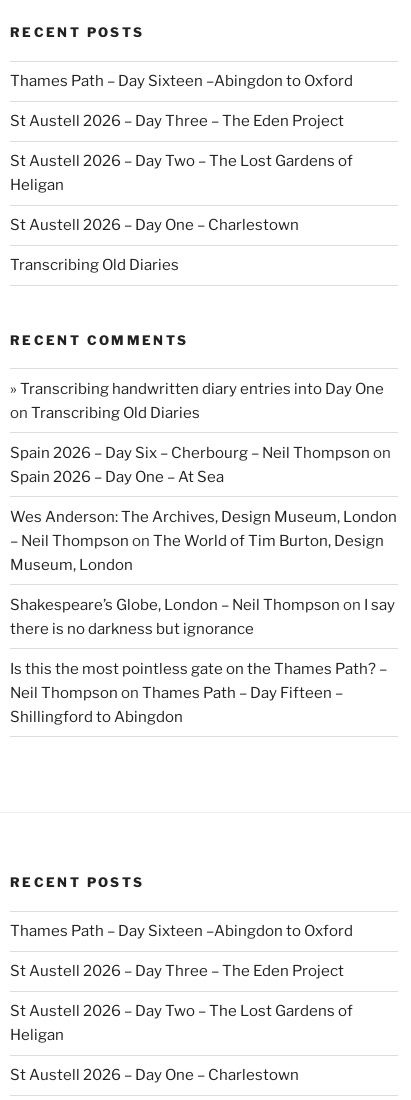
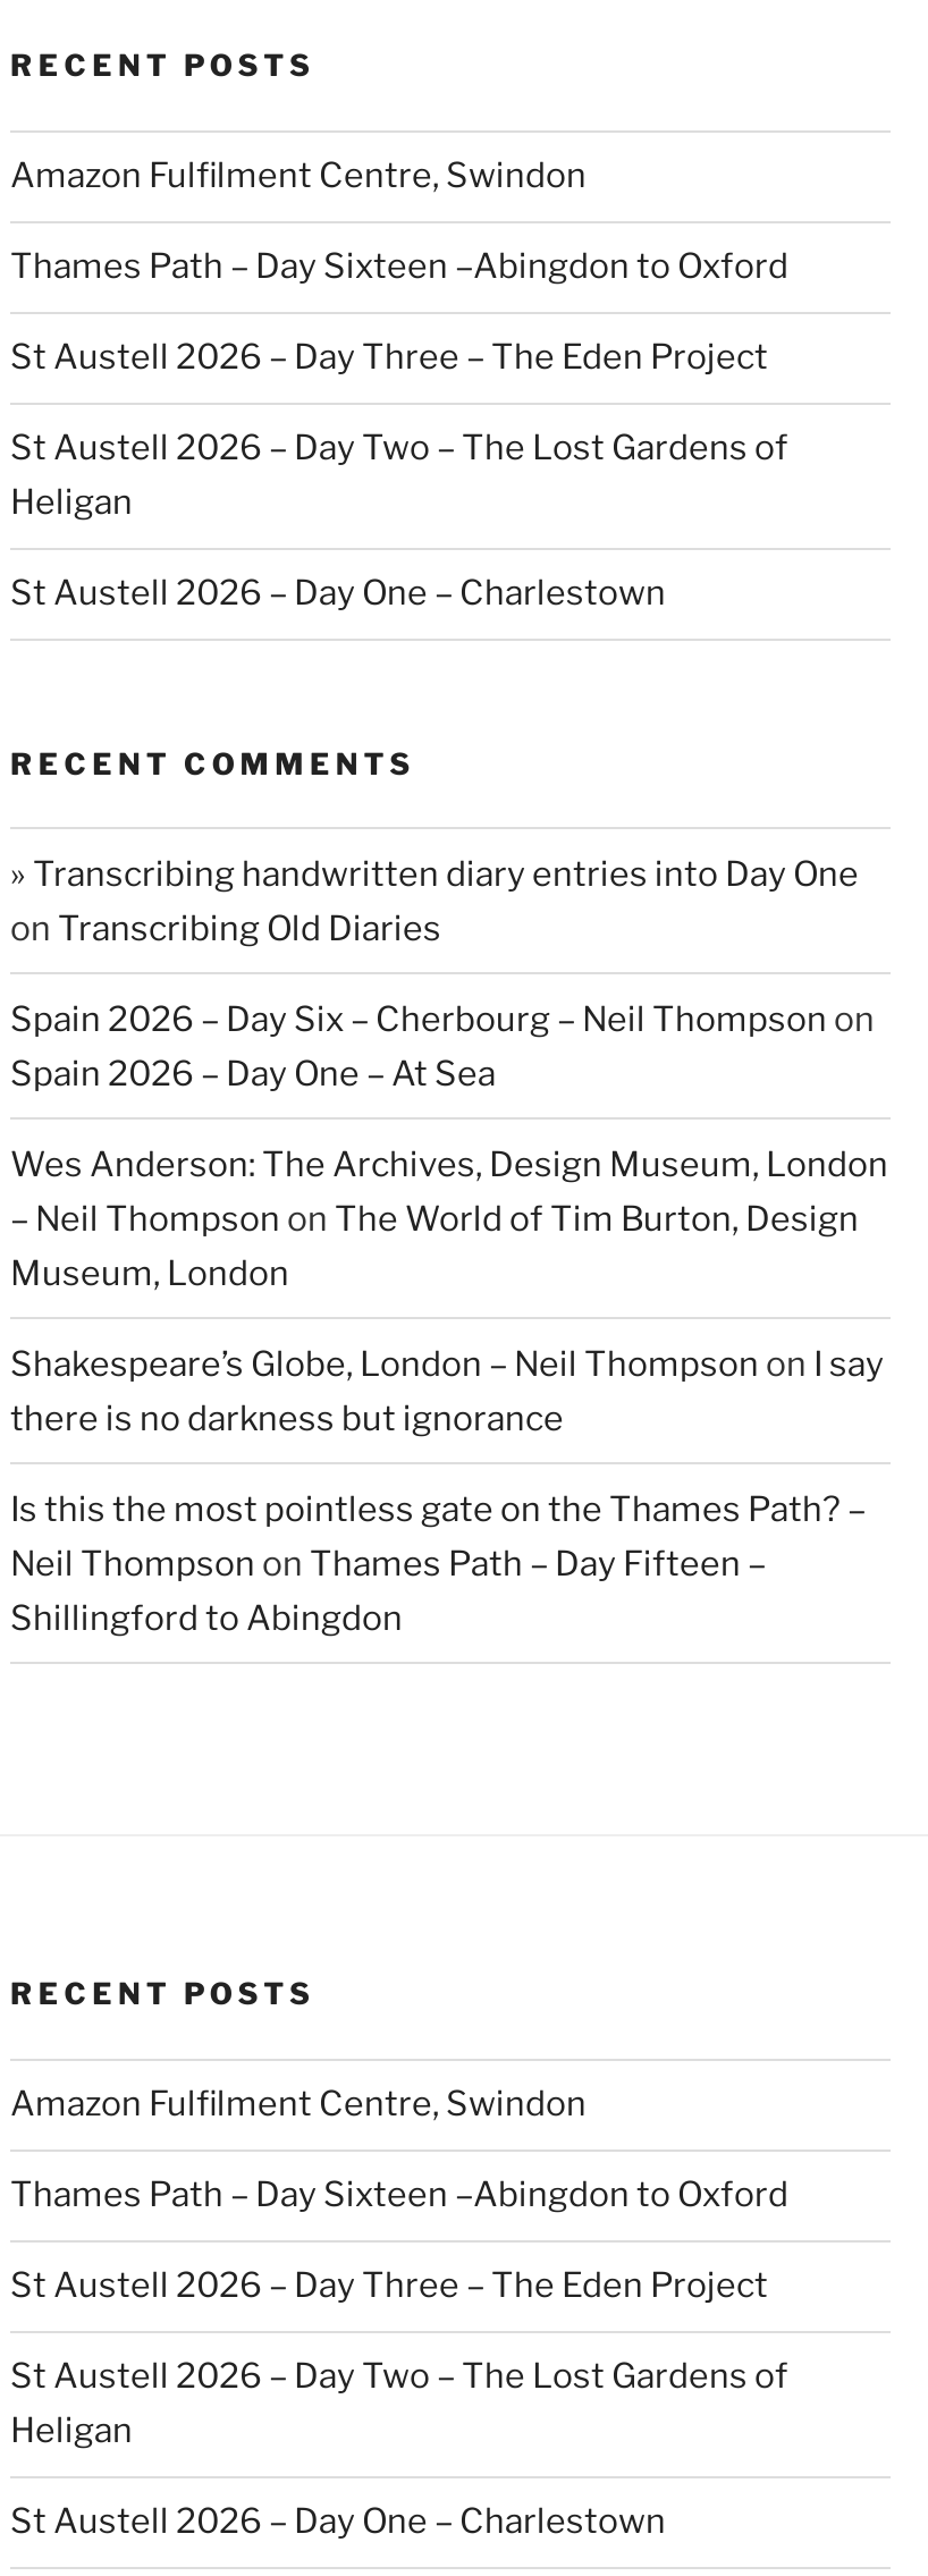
none -> [10,155,587,196] Amazon Fulfilment Centre, Swindon
[10,256,179,274] Transcribing Old Diaries -> none
none -> [10,2084,587,2125] Amazon Fulfilment Centre, Swindon

